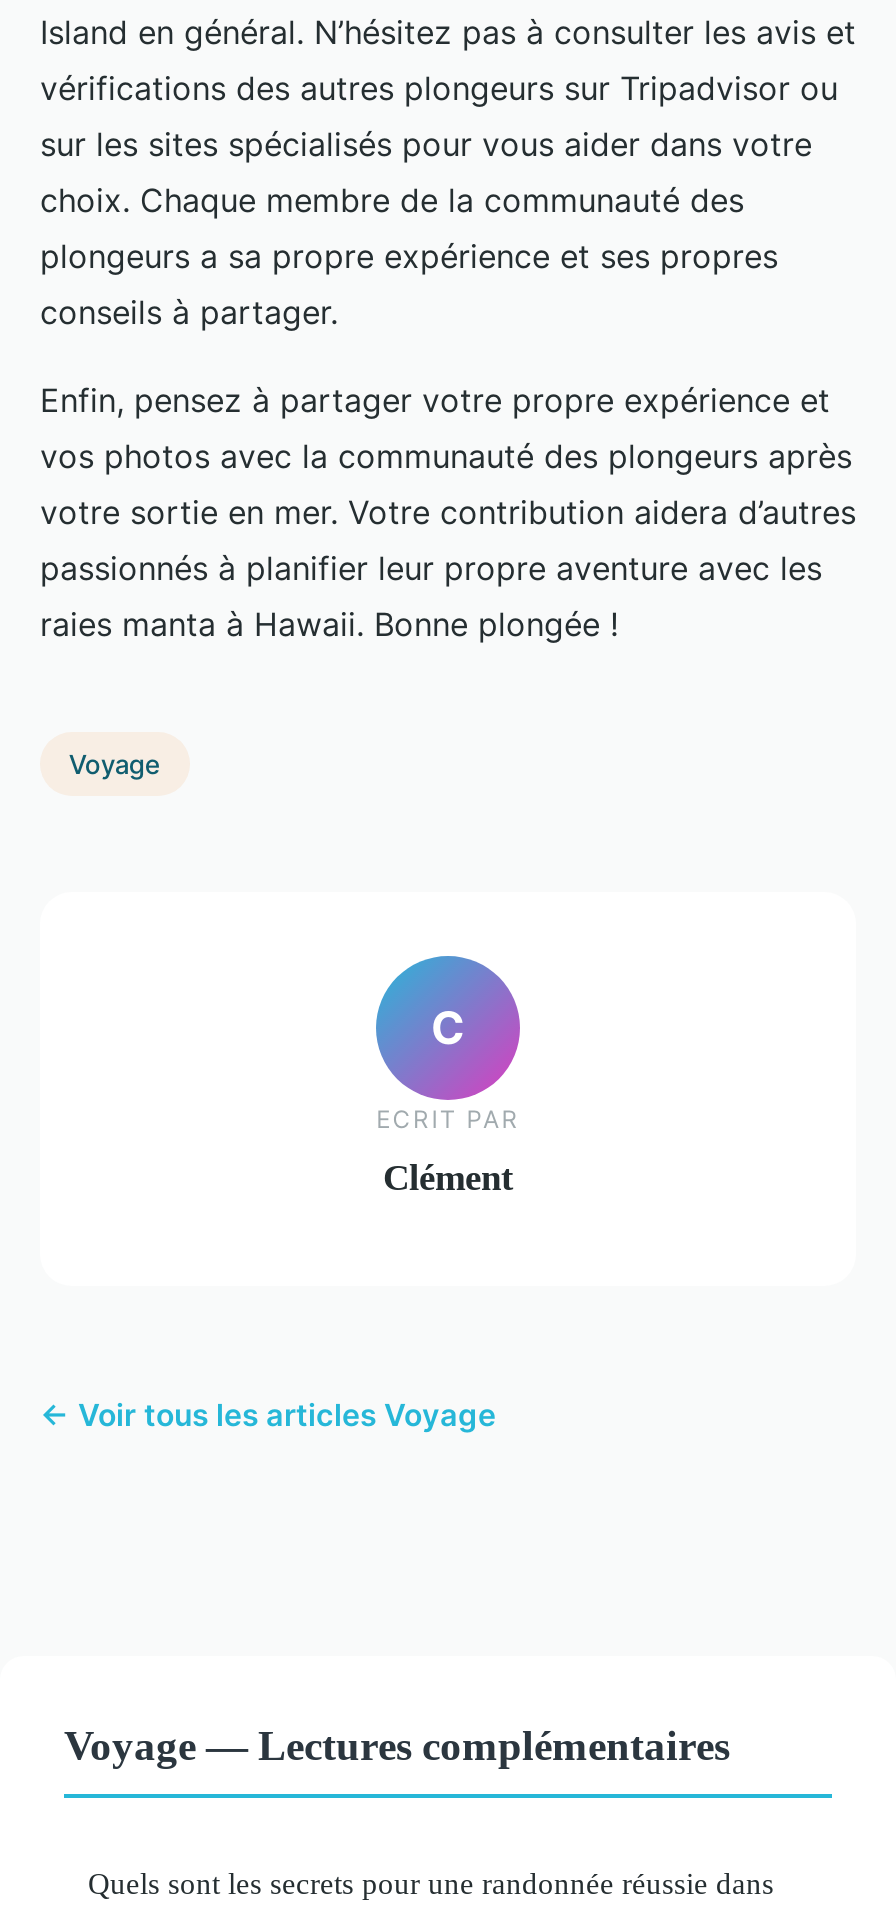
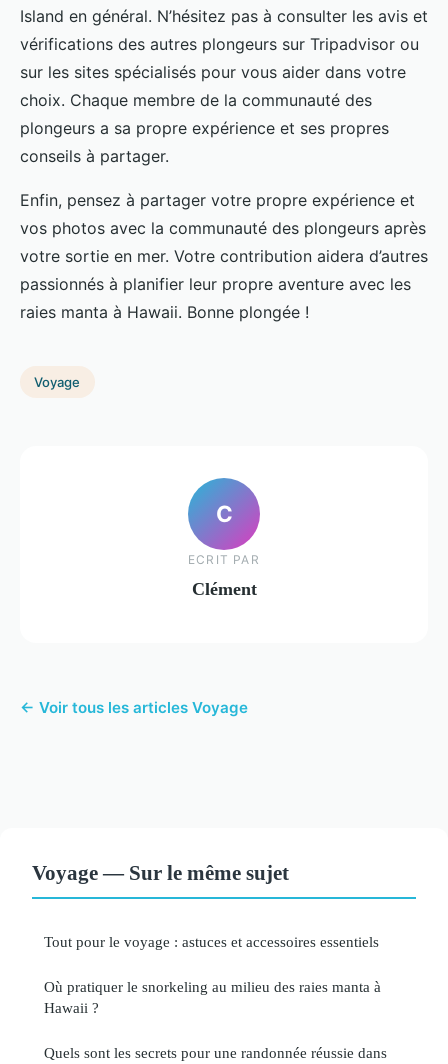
[64,1722,730,1768] Voyage — Lectures complémentaires -> [32,861,381,1016] Voyage — Sur le même sujet | Tout pour le voyage : astuces et accessoires essentiels | Où pratiquer le snorkeling au milieu des raies manta à | Hawaii ?

